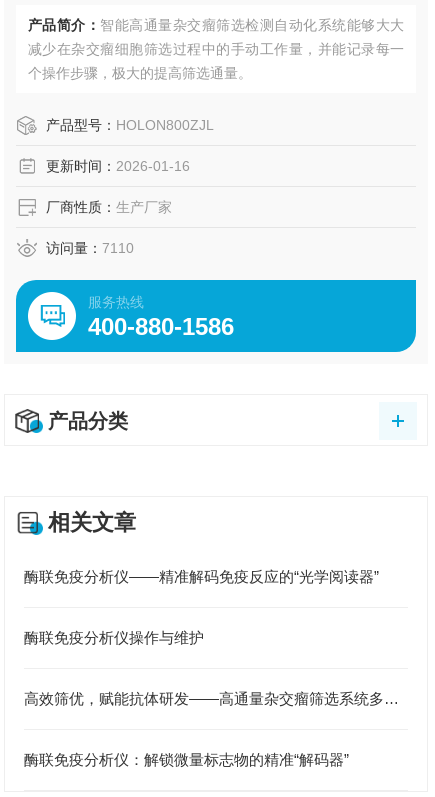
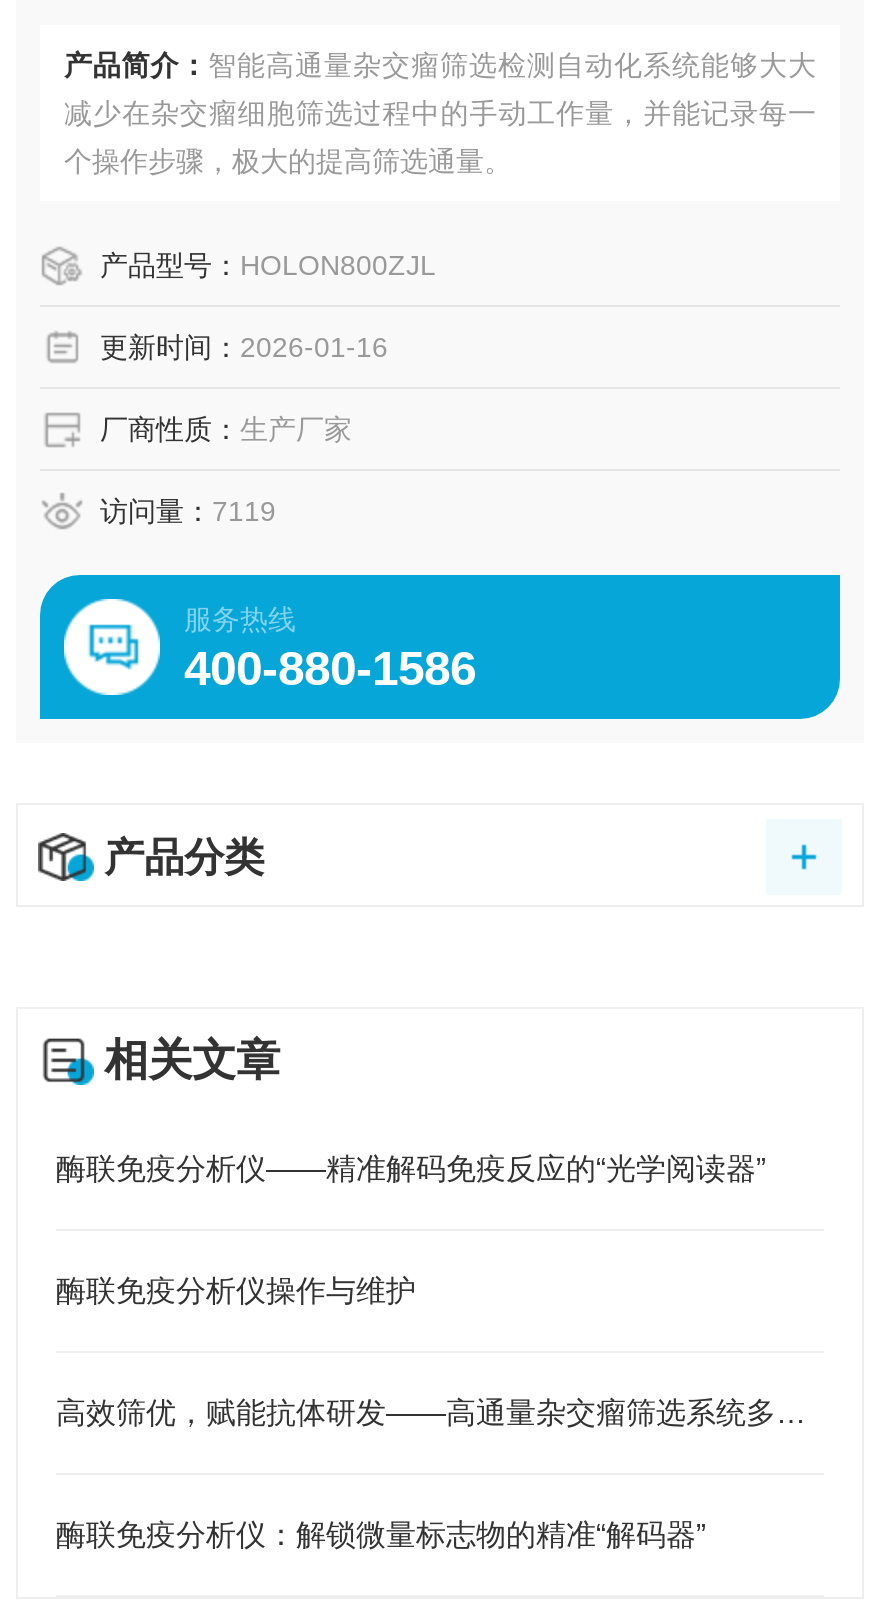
[46,240,134,256] 访问量：7110 -> [100,495,276,527] 访问量：7119

